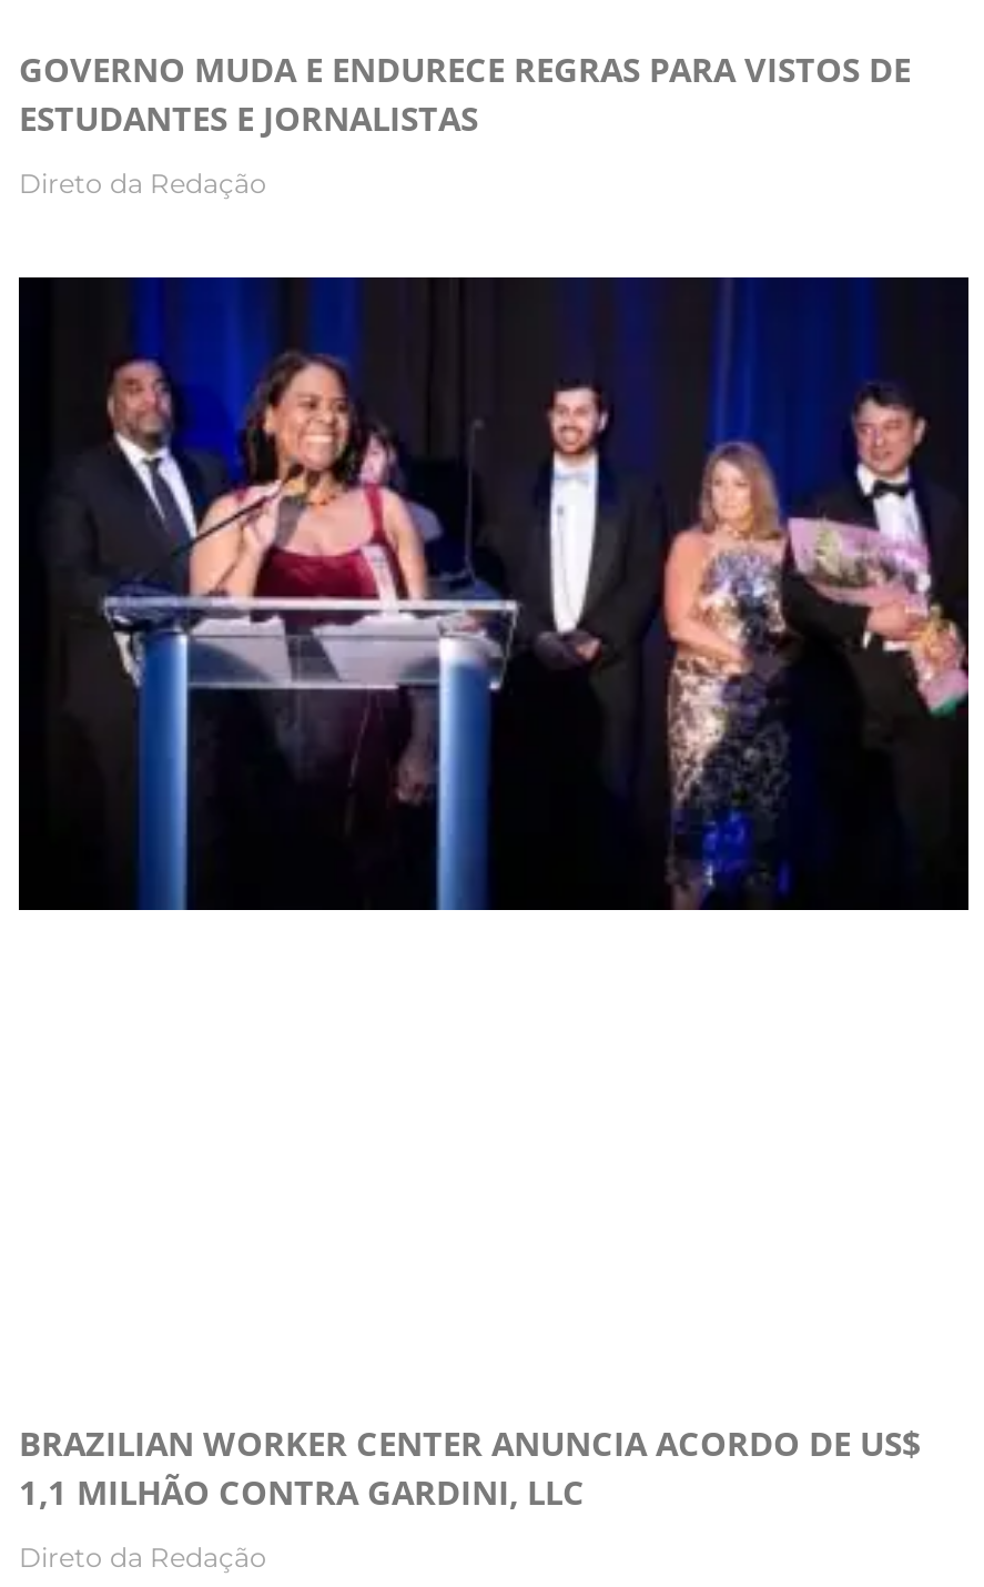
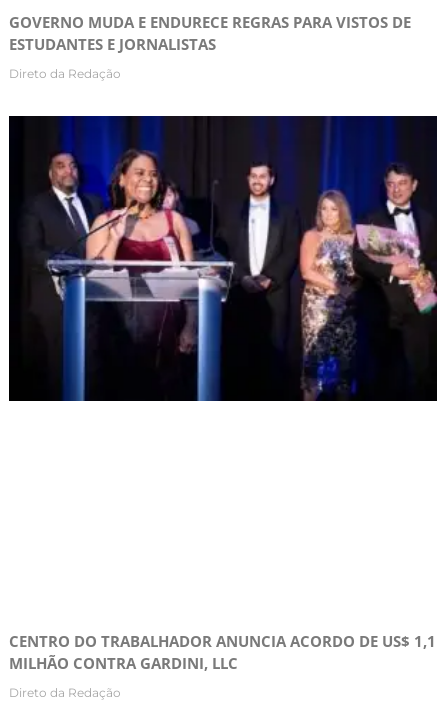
[19,1421,922,1514] BRAZILIAN WORKER CENTER ANUNCIA ACORDO DE US$ | 1,1 MILHÃO CONTRA GARDINI, LLC -> [9,631,436,673] CENTRO DO TRABALHADOR ANUNCIA ACORDO DE US$ 1,1 | MILHÃO CONTRA GARDINI, LLC

